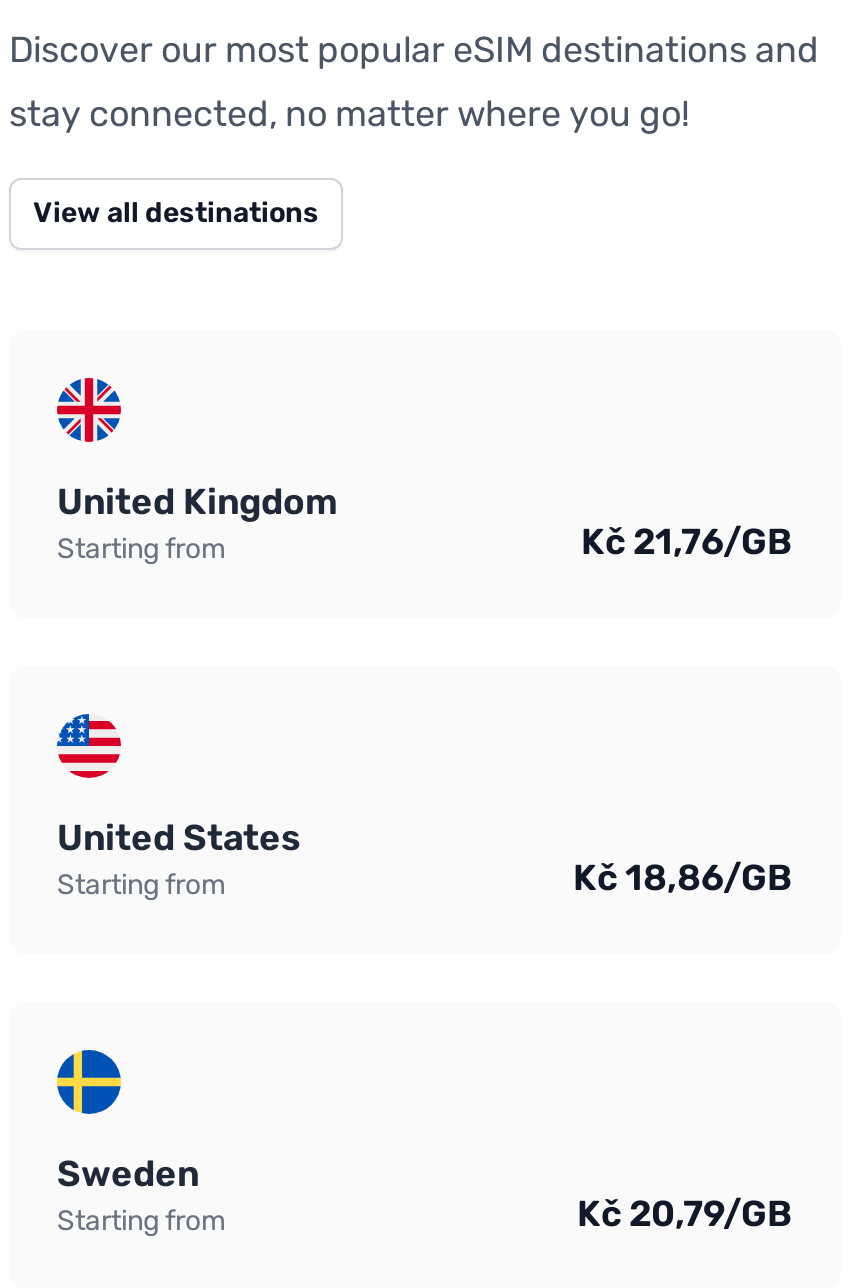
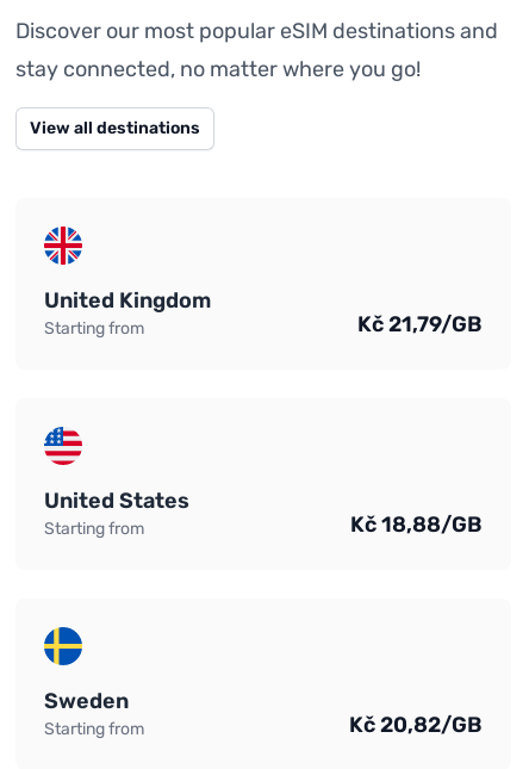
[581,520,793,564] Kč 21,76/GB -> [357,311,483,337] Kč 21,79/GB
[573,856,793,900] Kč 18,86/GB -> [350,511,483,538] Kč 18,88/GB
[577,1192,793,1236] Kč 20,79/GB -> [349,712,483,738] Kč 20,82/GB

